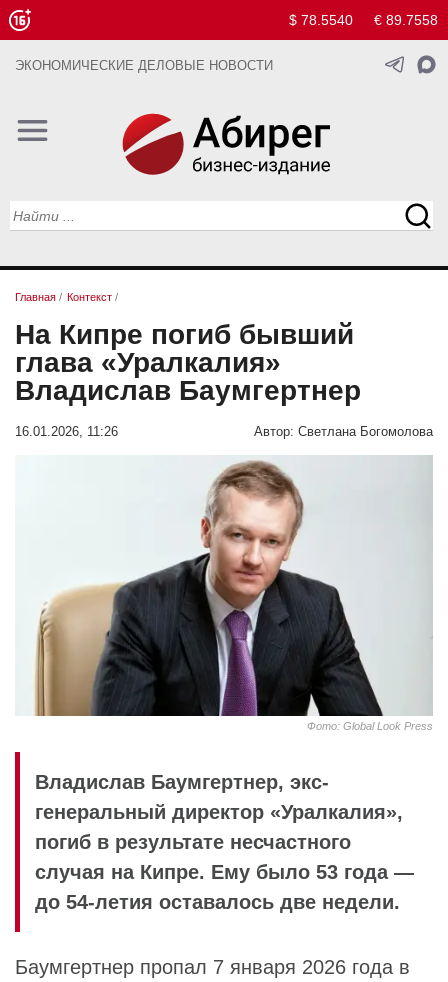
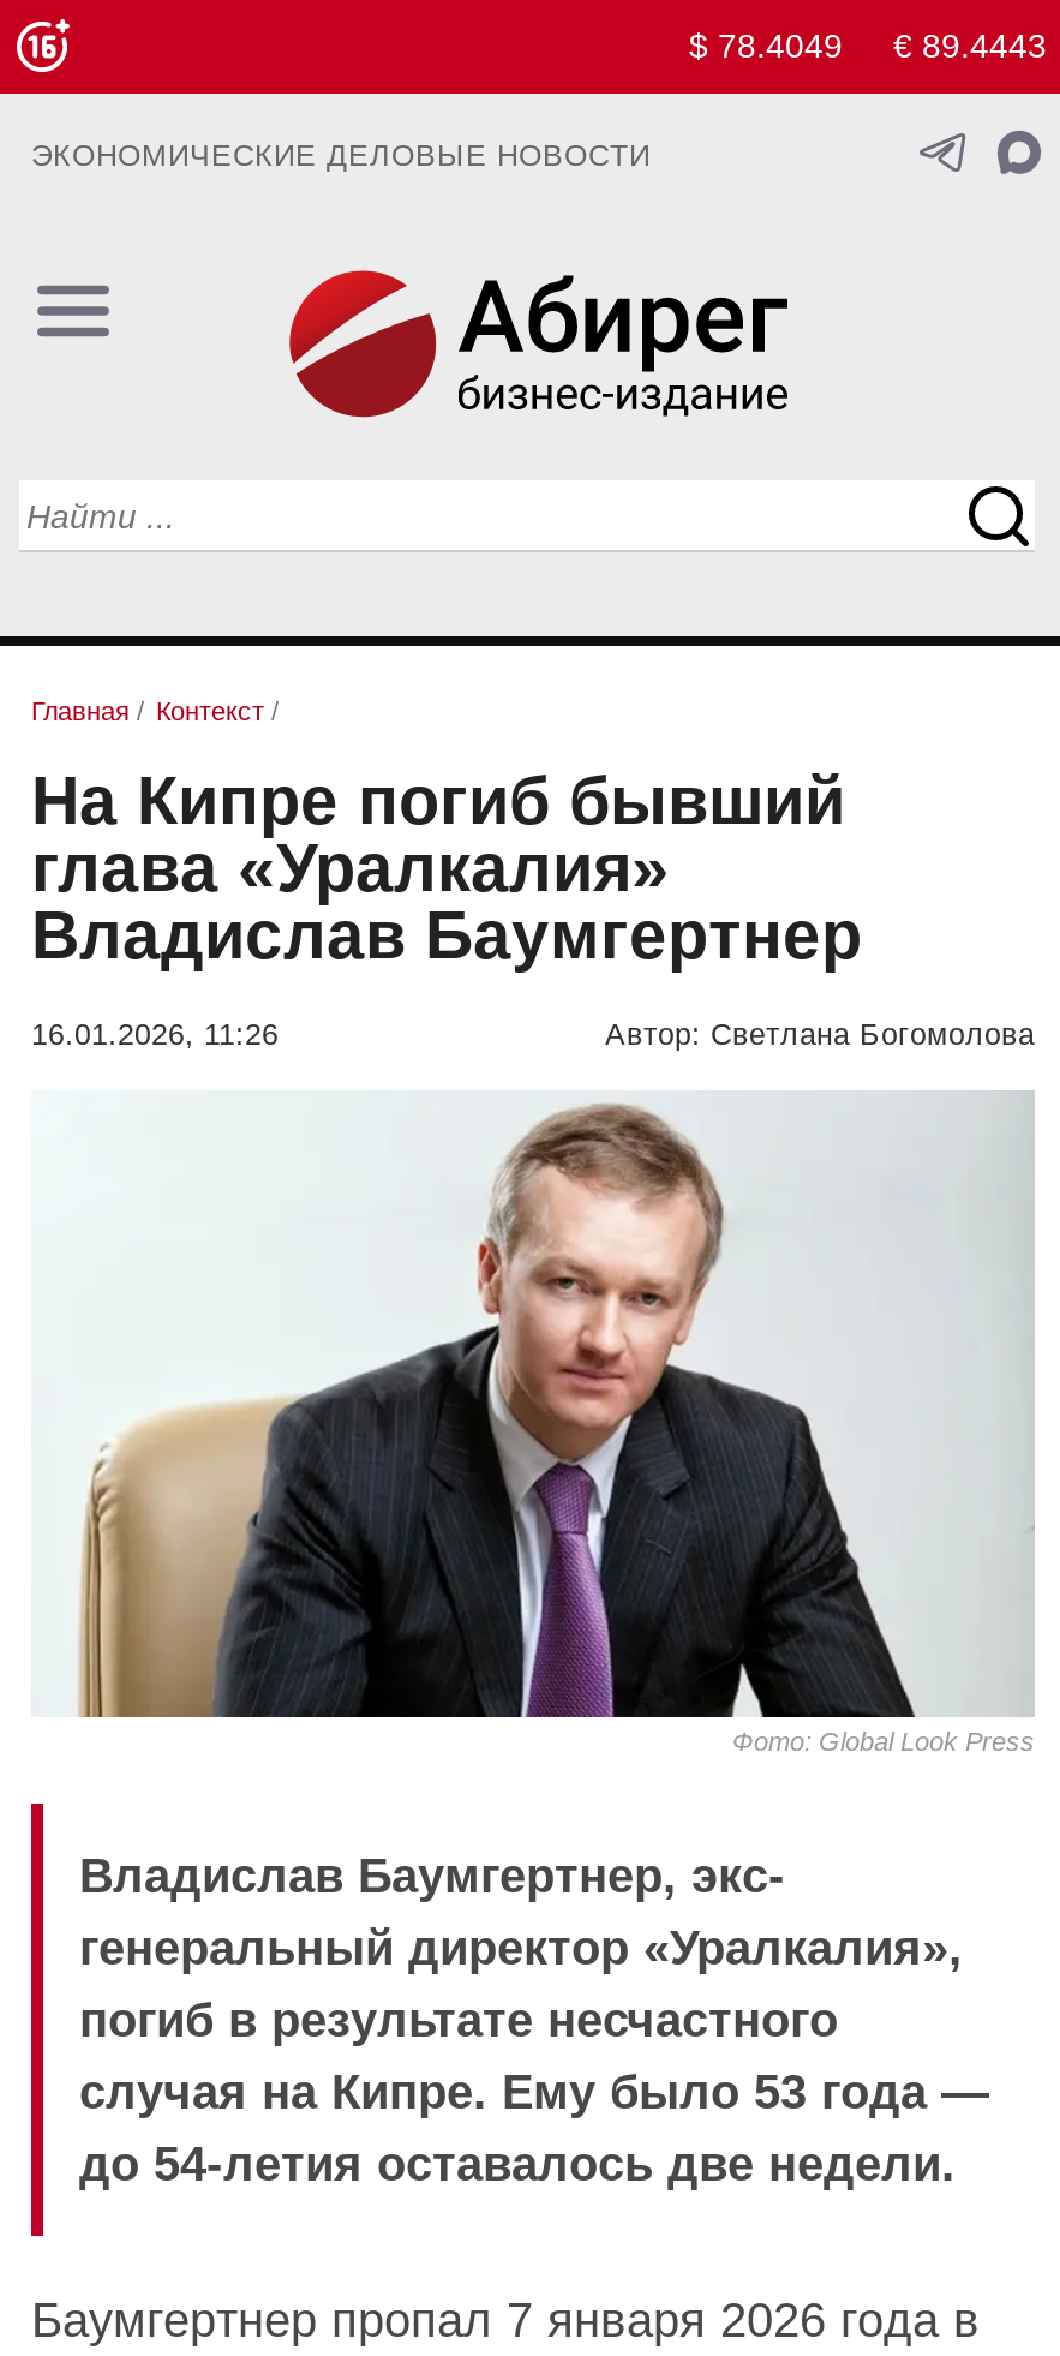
[289,12,353,28] $ 78.5540 -> [689,26,843,65] $ 78.4049
[374,12,438,28] € 89.7558 -> [893,26,1047,65] € 89.4443

